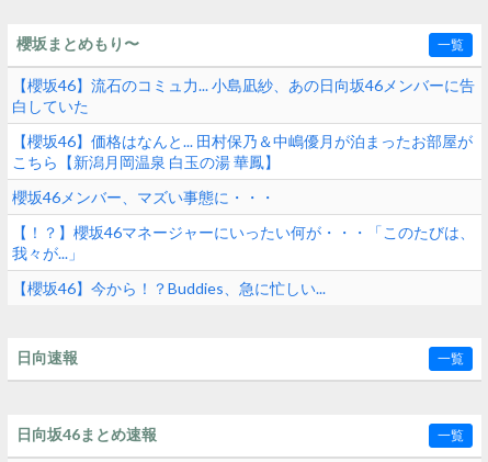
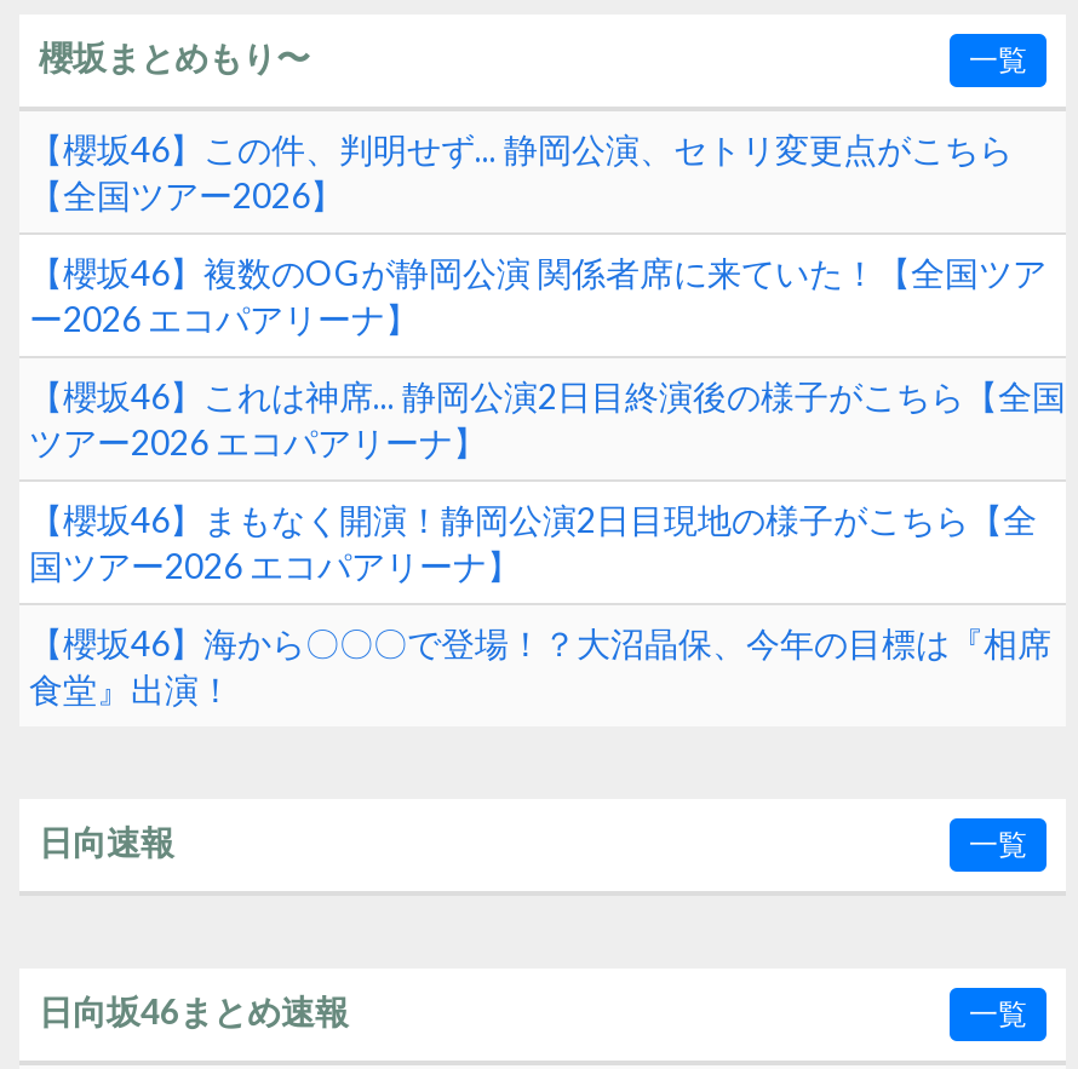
[12,76,475,115] 【櫻坂46】流石のコミュ力... 小島凪紗、あの日向坂46メンバーに告 | 白していた -> [29,128,1013,215] 【櫻坂46】この件、判明せず... 静岡公演、セトリ変更点がこちら | 【全国ツアー2026】
[12,132,473,171] 【櫻坂46】価格はなんと... 田村保乃＆中嶋優月が泊まったお部屋が | こちら【新潟月岡温泉 白玉の湯 華鳳】 -> [29,252,1047,339] 【櫻坂46】複数のOGが静岡公演 関係者席に来ていた！【全国ツア | ー2026 エコパアリーナ】
[12,188,275,206] 櫻坂46メンバー、マズい事態に・・・ -> [29,375,1066,462] 【櫻坂46】これは神席... 静岡公演2日目終演後の様子がこちら【全国 | ツアー2026 エコパアリーナ】
[12,223,475,262] 【！？】櫻坂46マネージャーにいったい何が・・・「このたびは、 | 我々が...」 -> [29,499,1037,586] 【櫻坂46】まもなく開演！静岡公演2日目現地の様子がこちら【全 | 国ツアー2026 エコパアリーナ】
[12,279,326,297] 【櫻坂46】今から！？Buddies、急に忙しい... -> [29,622,1051,709] 【櫻坂46】海から〇〇〇で登場！？大沼晶保、今年の目標は『相席 | 食堂』出演！

